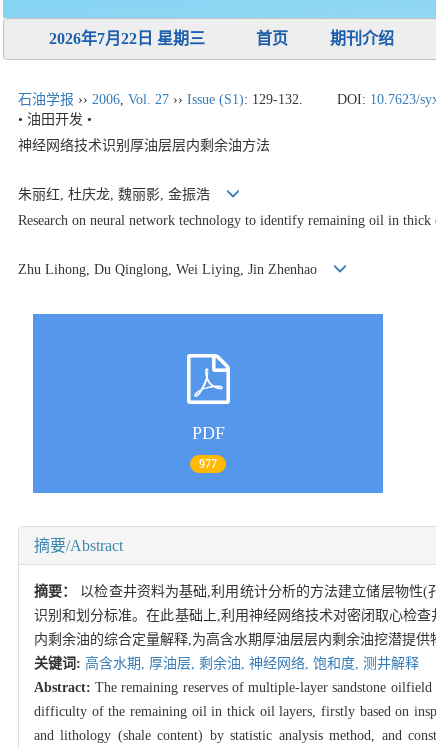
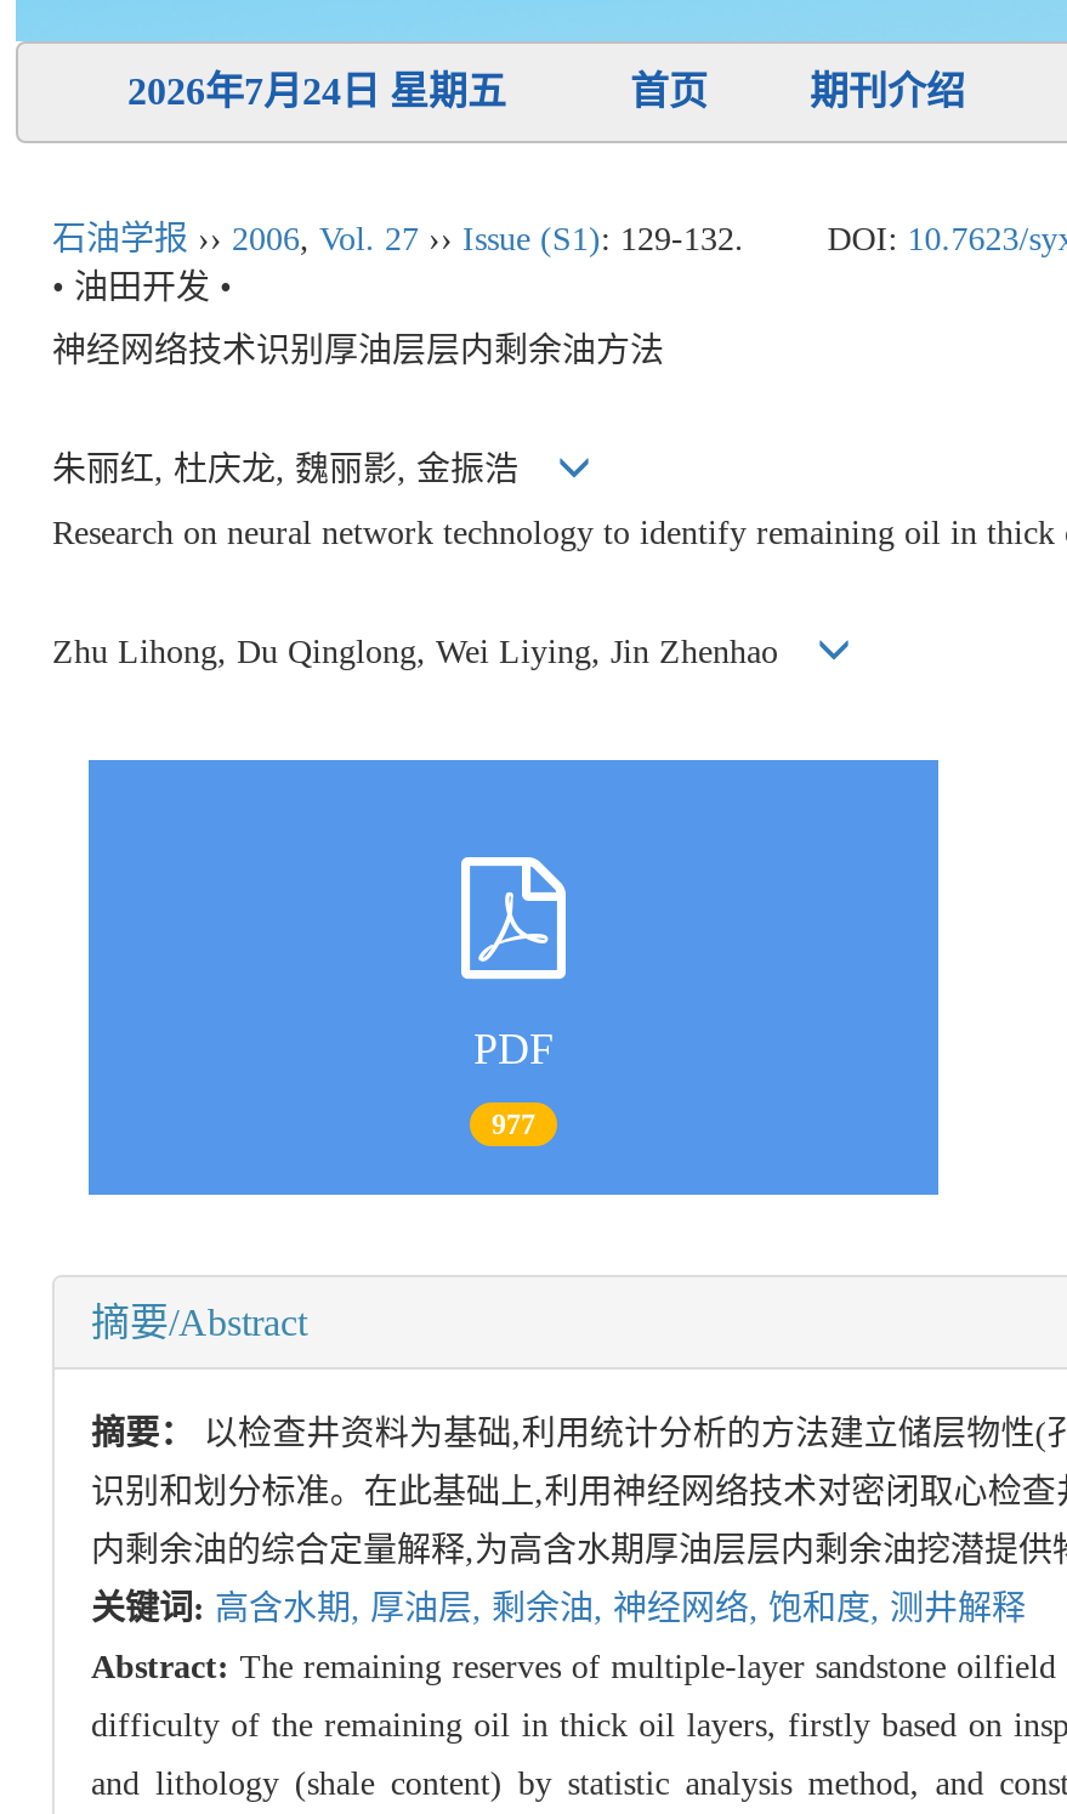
[49,30,205,47] 2026年7月22日 星期三 -> [127,70,506,112] 2026年7月24日 星期五

